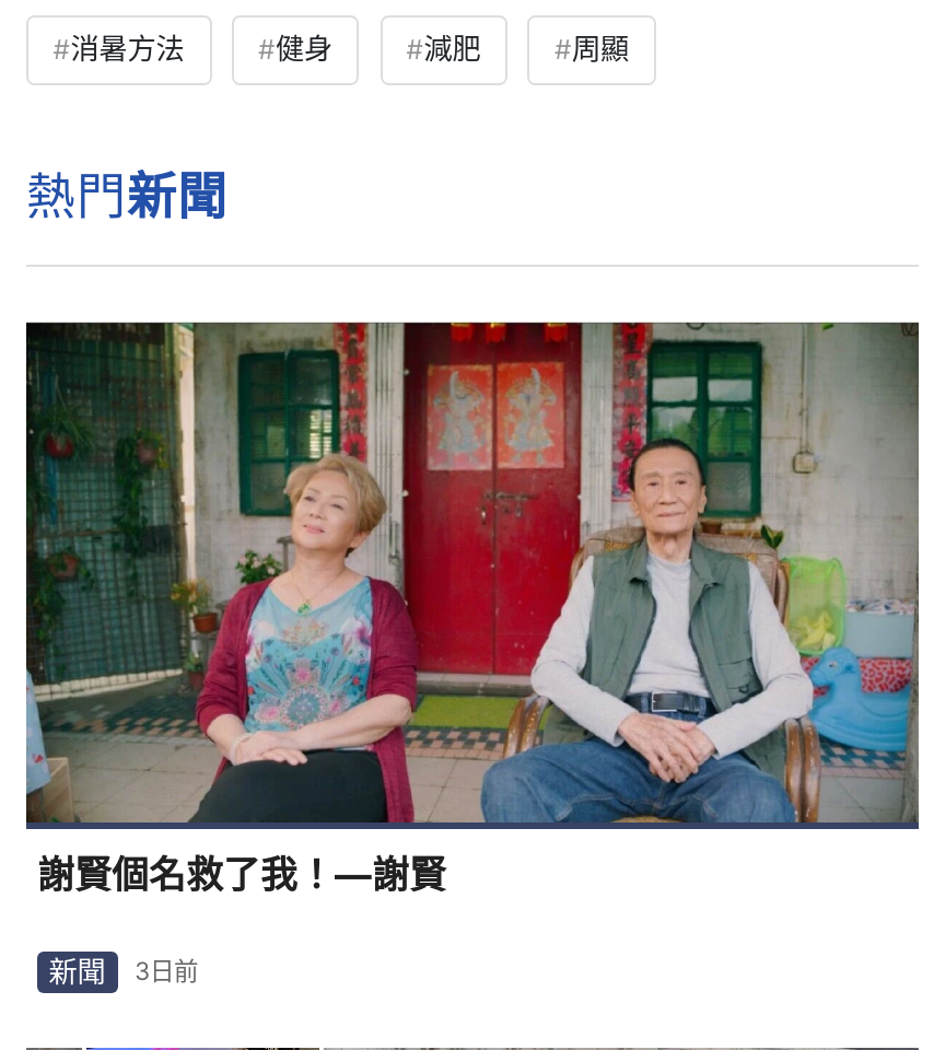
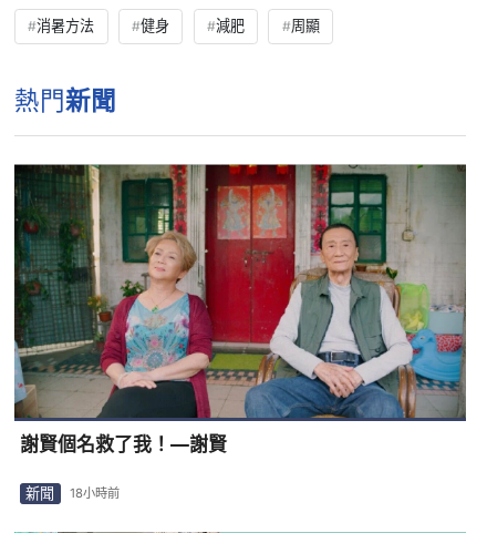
[49,954,198,989] 新聞 3日前 -> [26,484,119,502] 新聞 18小時前

